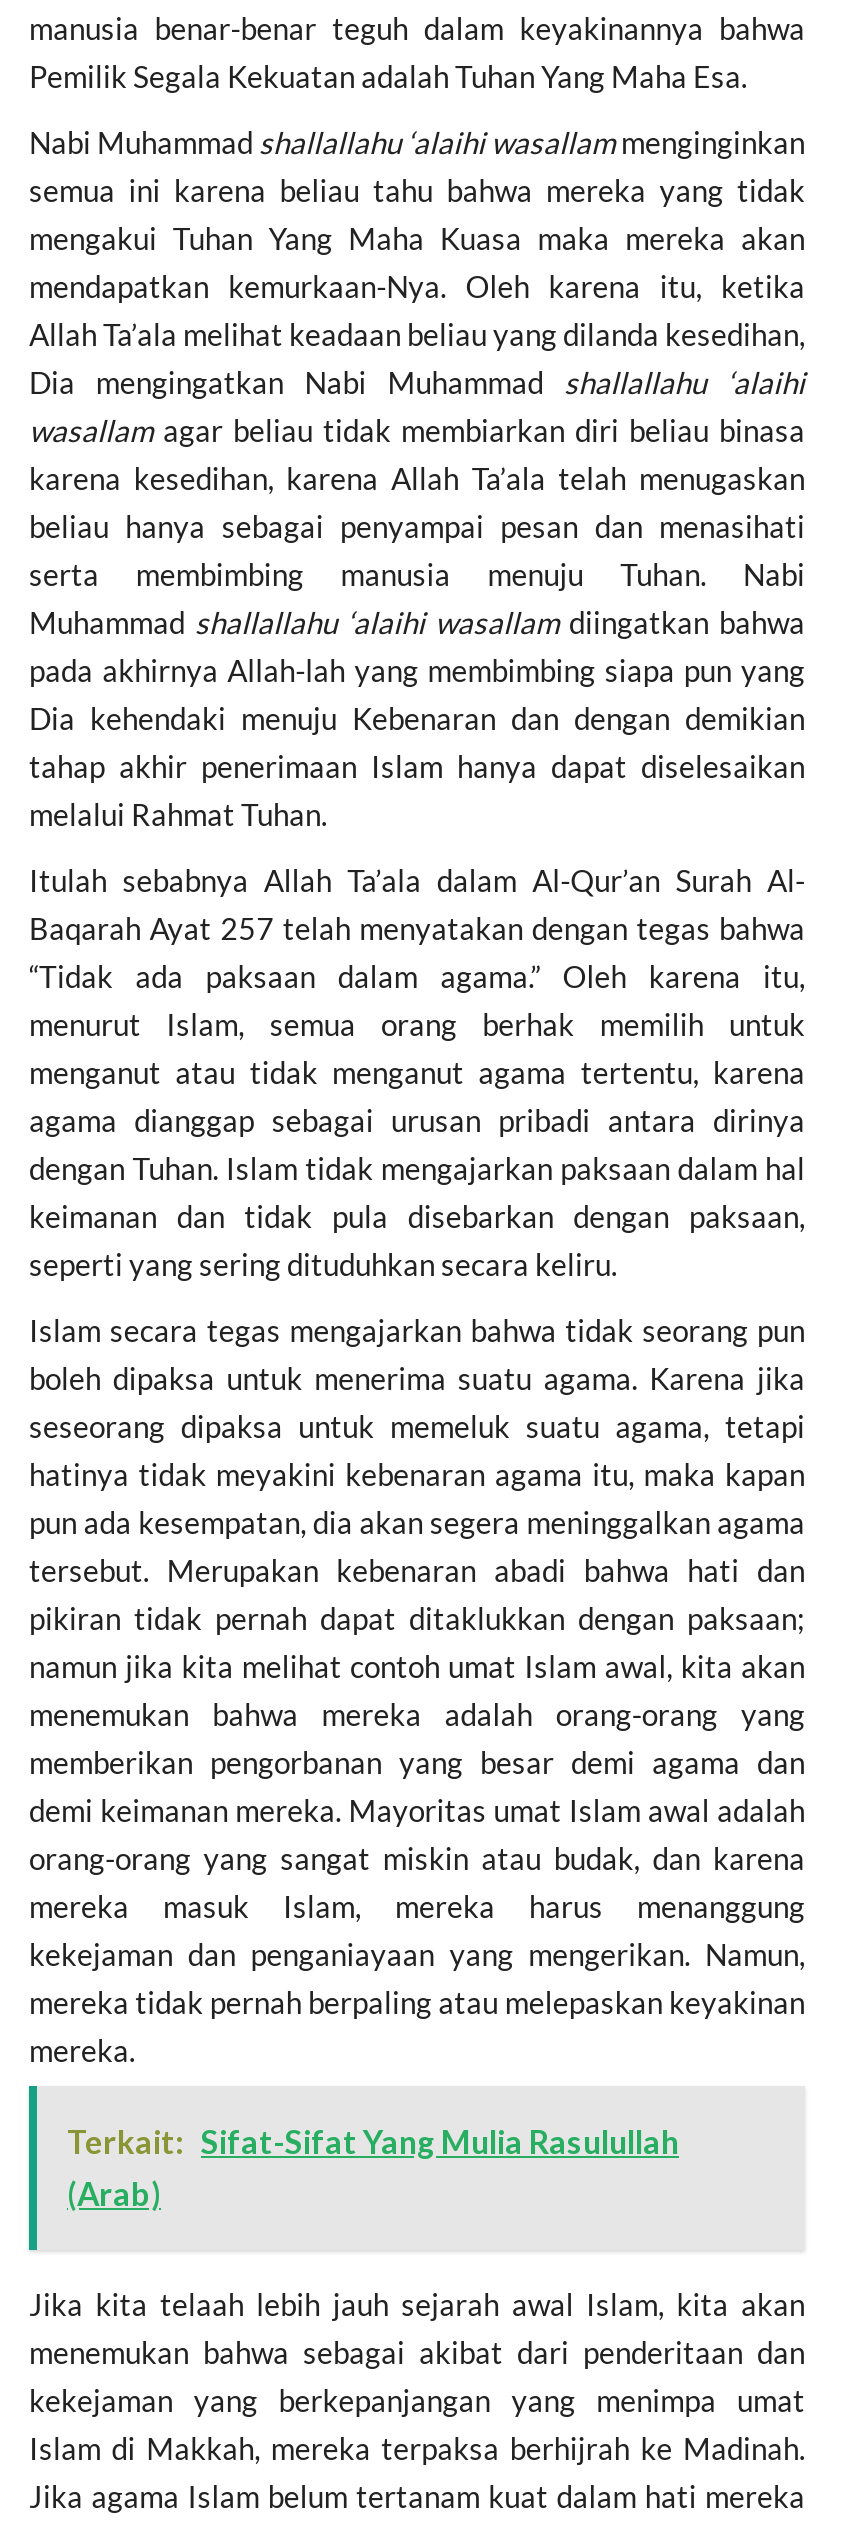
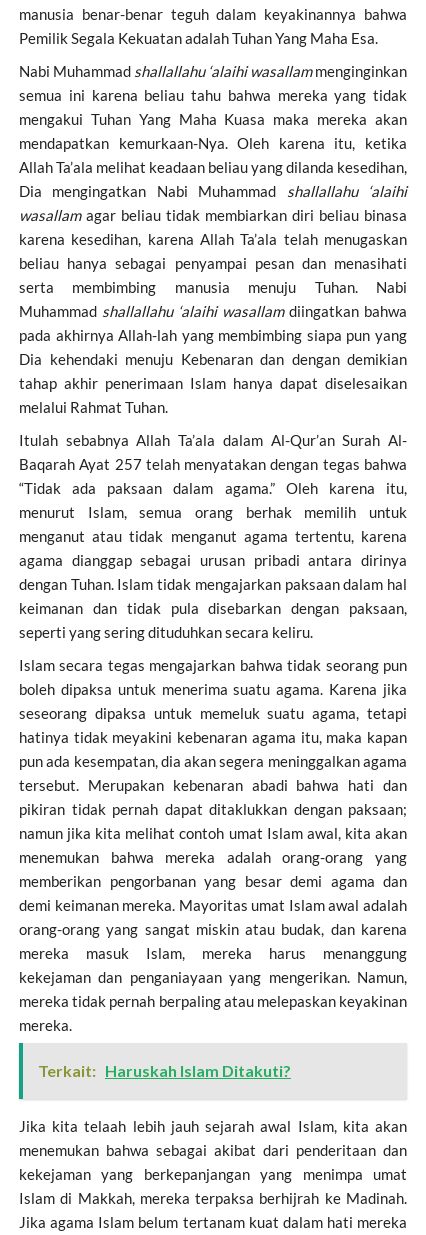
[67,2121,679,2211] Terkait: Sifat-Sifat Yang Mulia Rasulullah | (Arab) -> [38,1061,291,1080] Terkait: Haruskah Islam Ditakuti?

